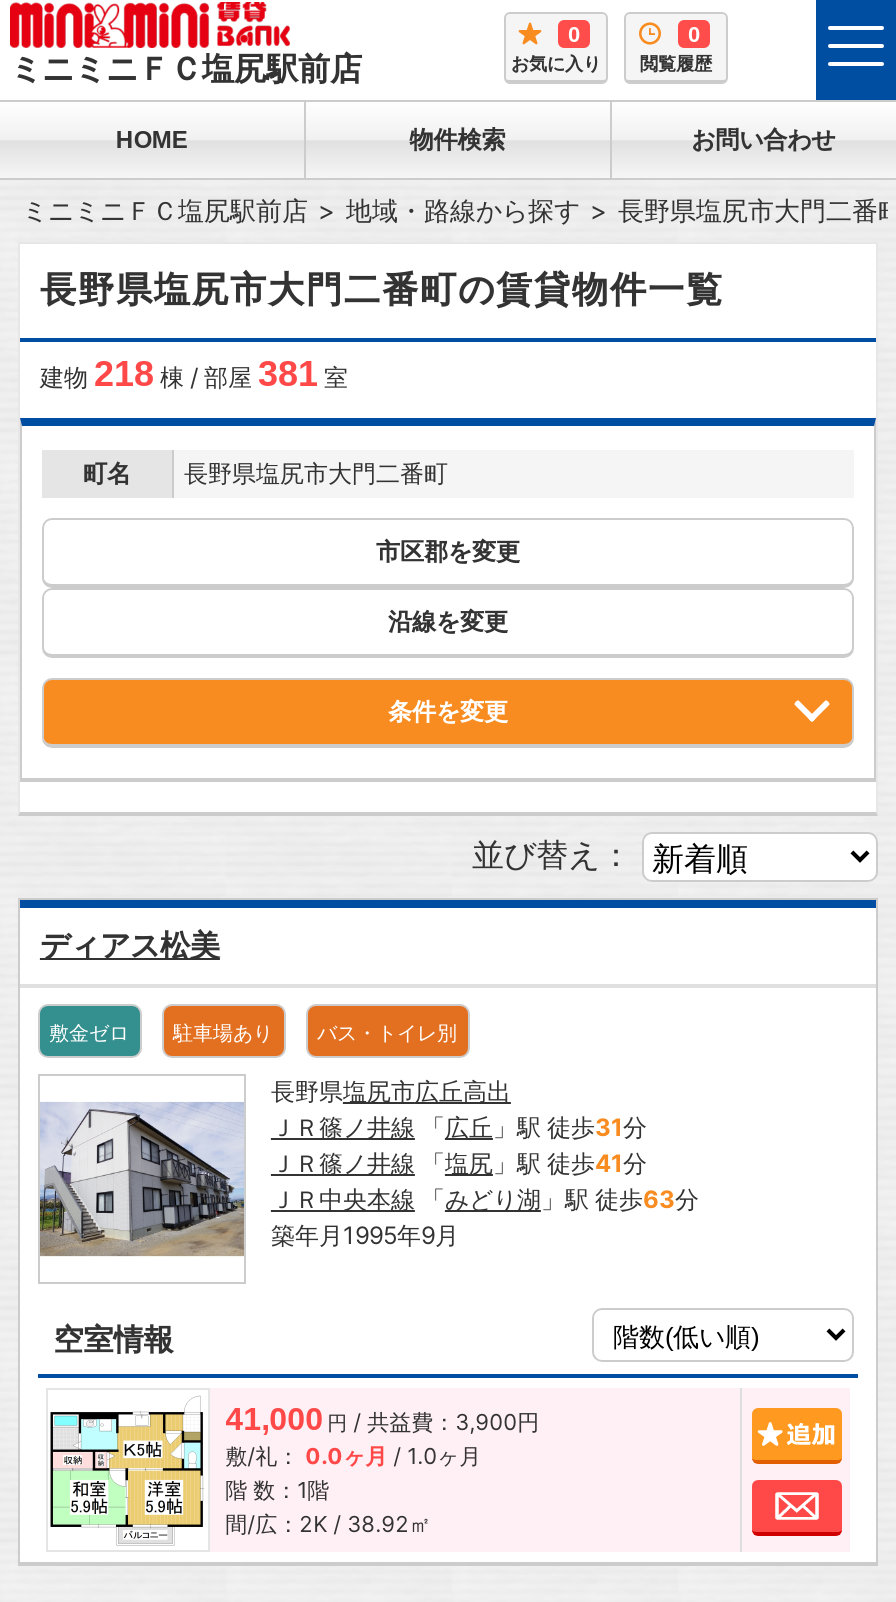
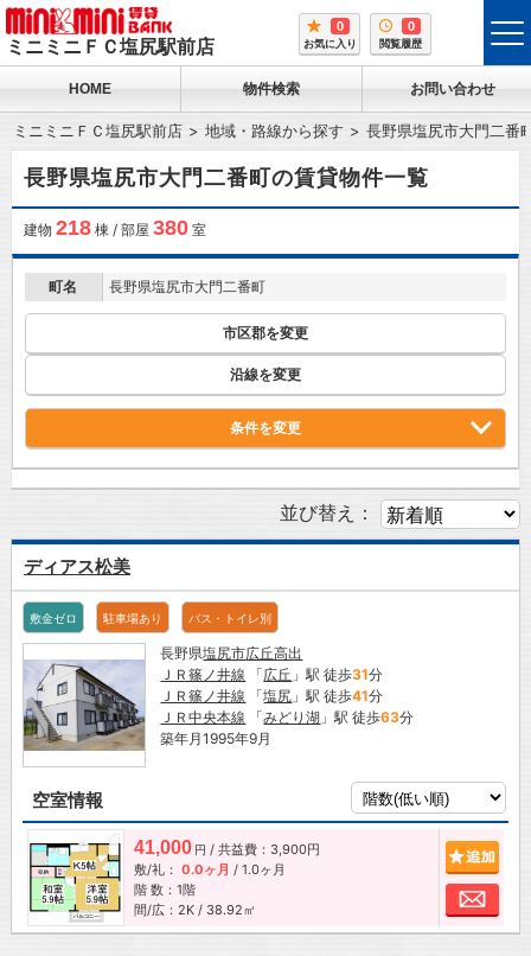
[40,354,348,394] 建物218棟 / 部屋381室 -> [24,216,206,240] 建物218棟 / 部屋380室

